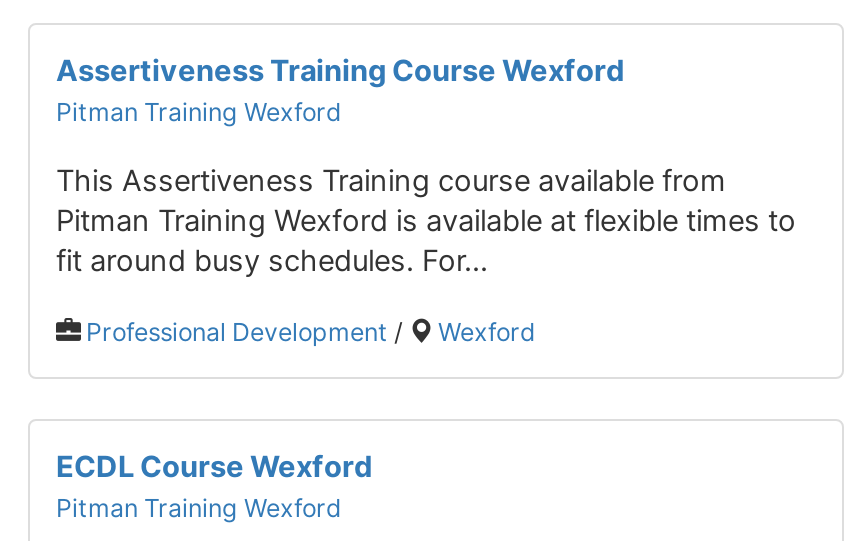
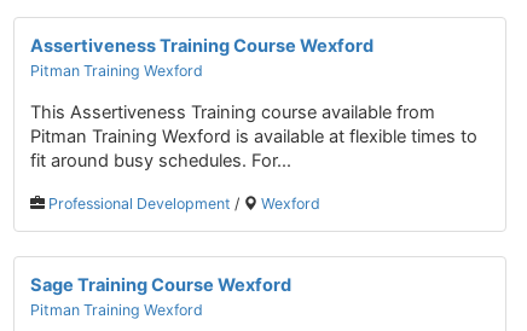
[56,449,372,485] ECDL Course Wexford -> [30,274,291,296] Sage Training Course Wexford

